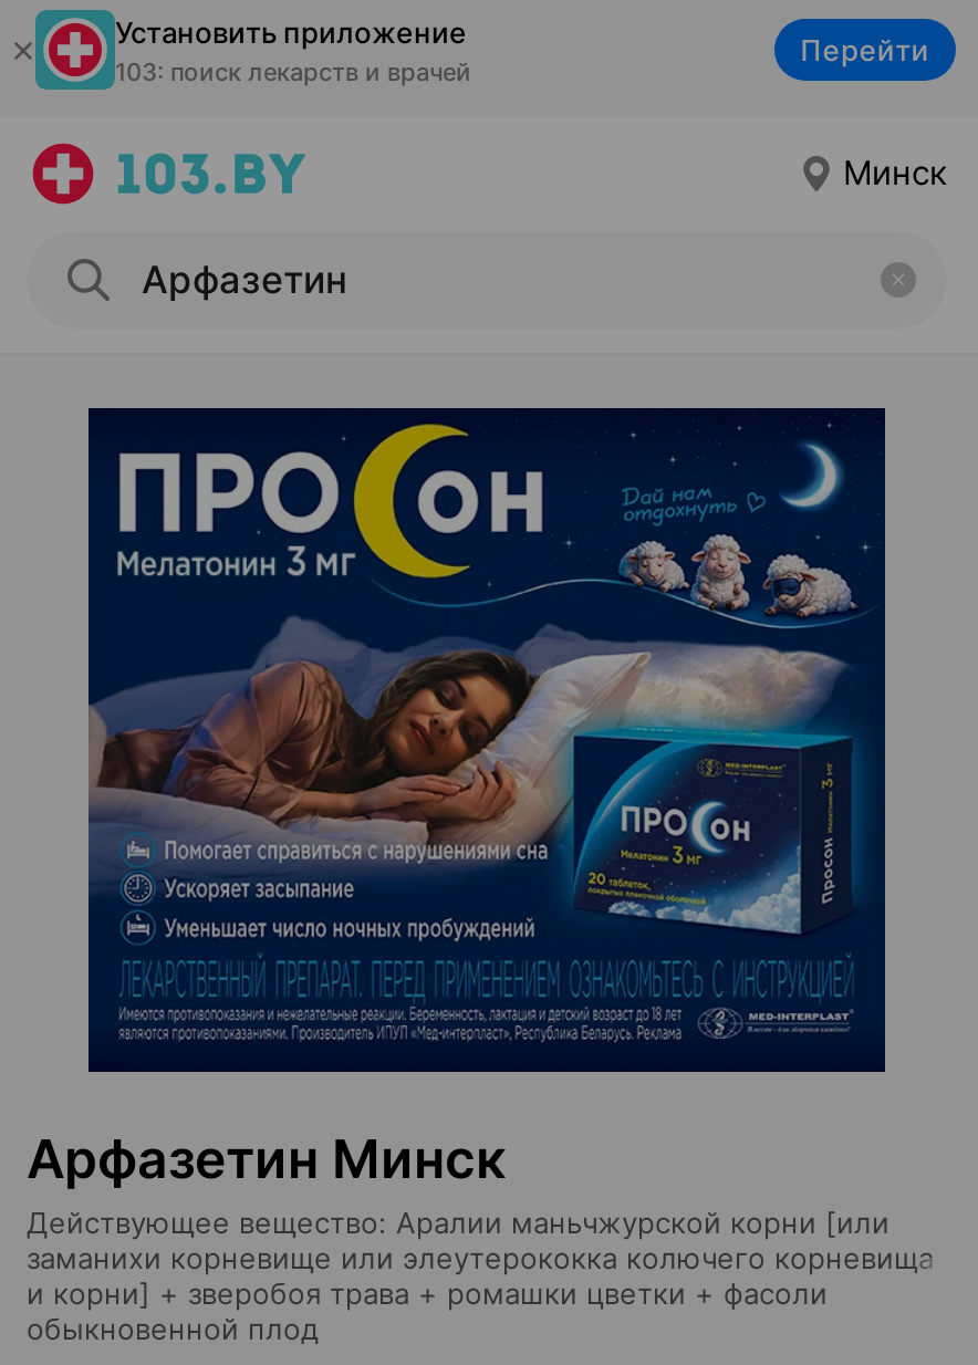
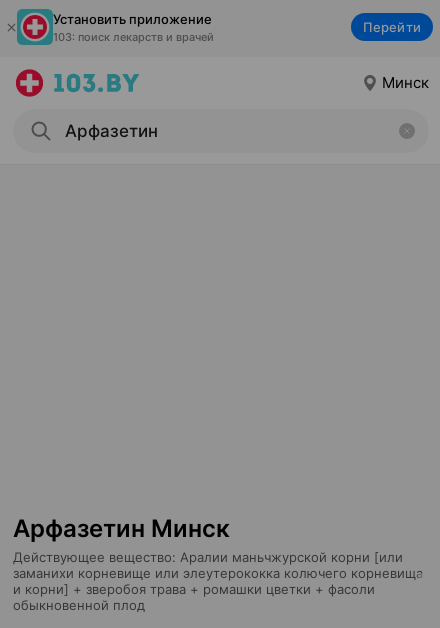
[86,406,887,1074] [image] -> none

